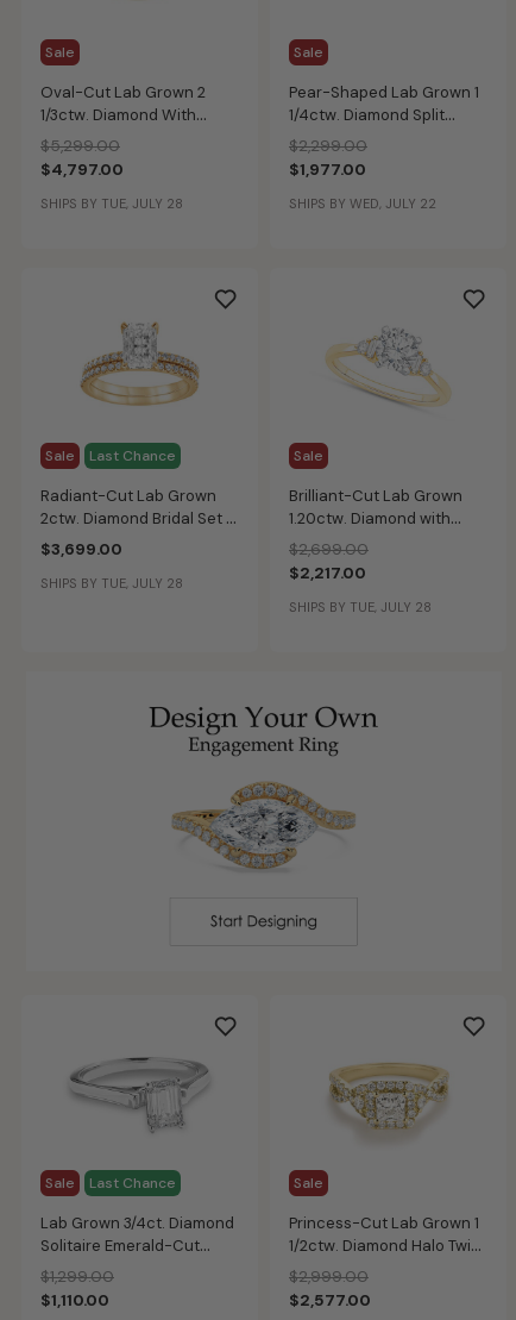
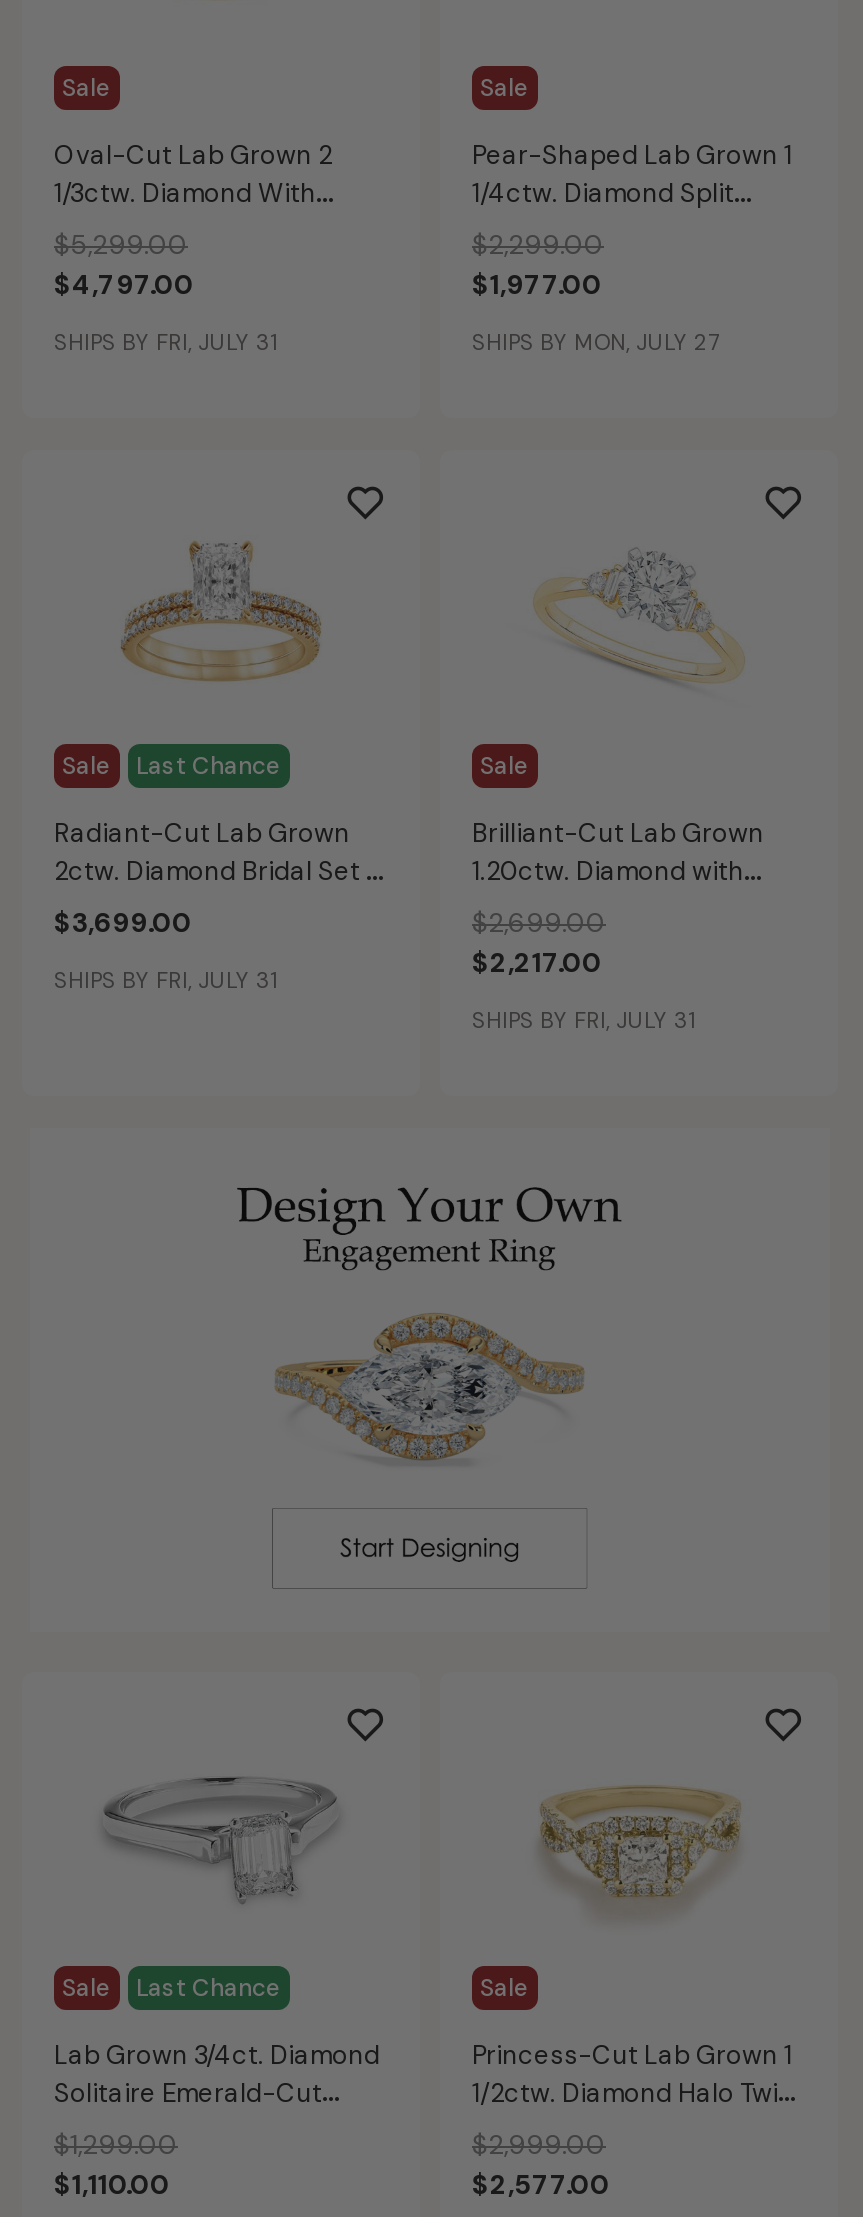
[40,195,183,212] SHIPS BY TUE, JULY 28 -> [54,328,278,356] SHIPS BY FRI, JULY 31
[289,195,436,212] SHIPS BY WED, JULY 22 -> [472,328,720,356] SHIPS BY MON, JULY 27
[40,575,183,592] SHIPS BY TUE, JULY 28 -> [54,966,278,994] SHIPS BY FRI, JULY 31
[289,599,432,615] SHIPS BY TUE, JULY 28 -> [472,1006,696,1034] SHIPS BY FRI, JULY 31

